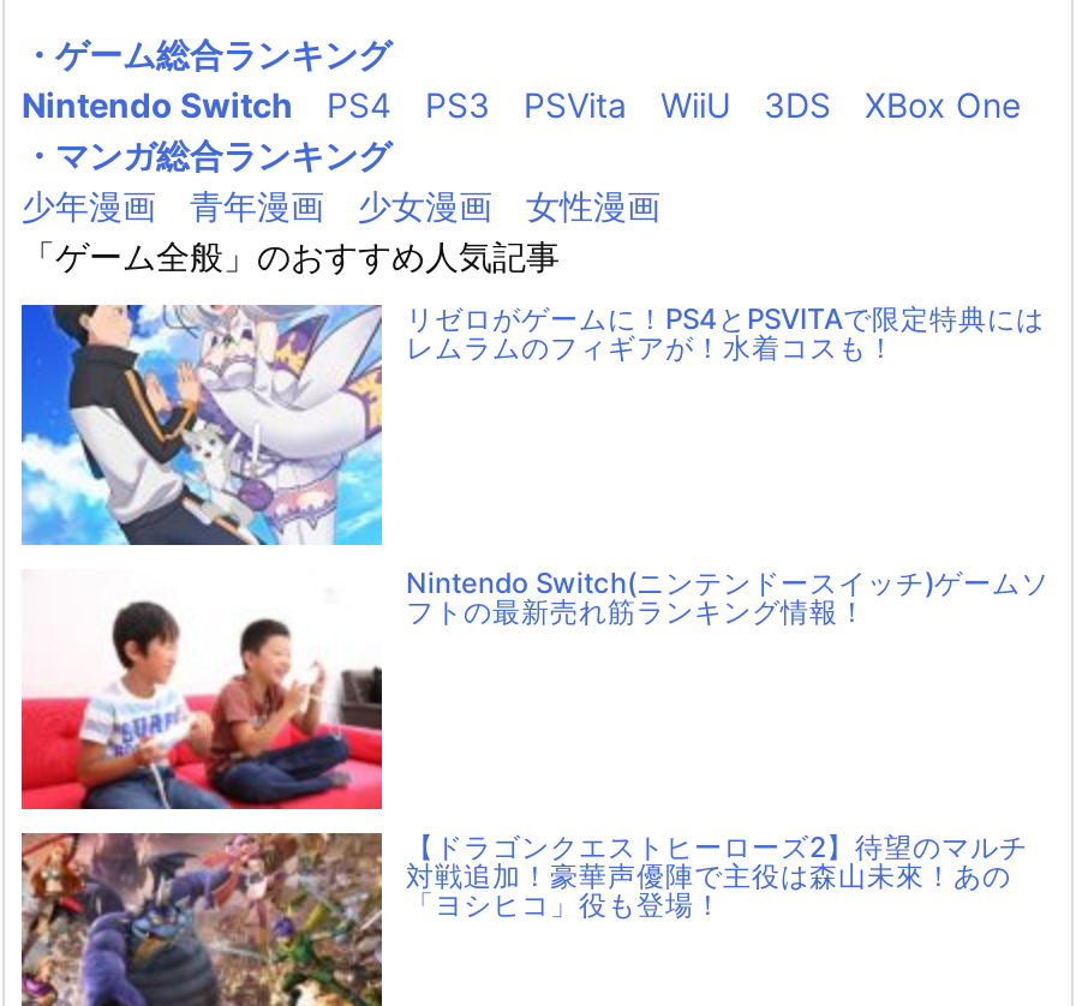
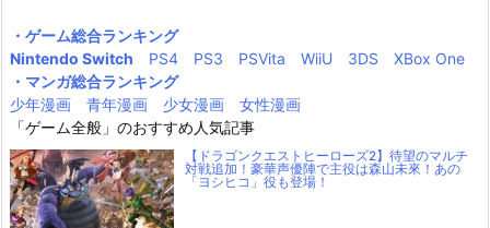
[19,303,1045,547] [image] | リゼロがゲームに！PS4とPSVITAで限定特典には | レムラムのフィギアが！水着コスも！ -> none
[19,567,1050,812] [image] | Nintendo Switch(ニンテンドースイッチ)ゲームソ | フトの最新売れ筋ランキング情報！ -> none

